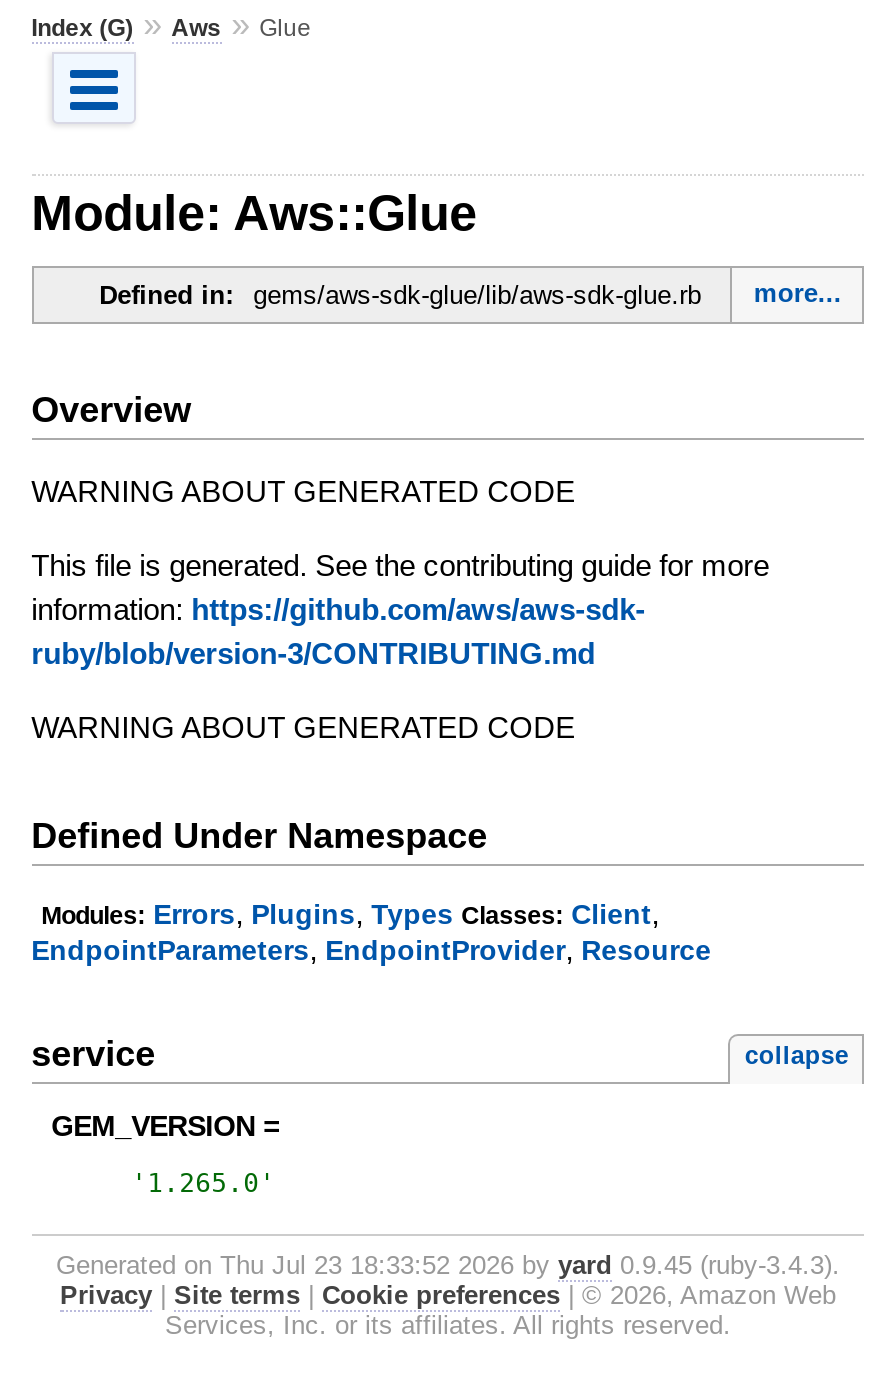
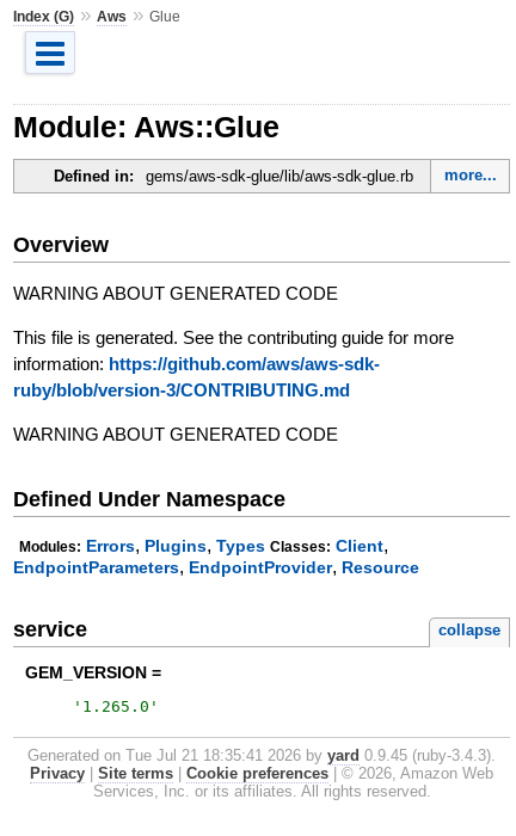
[56,1250,840,1280] Generated on Thu Jul 23 18:33:52 2026 by yard 0.9.45 (ruby-3.4.3). -> [27,746,496,764] Generated on Tue Jul 21 18:35:41 2026 by yard 0.9.45 (ruby-3.4.3).

